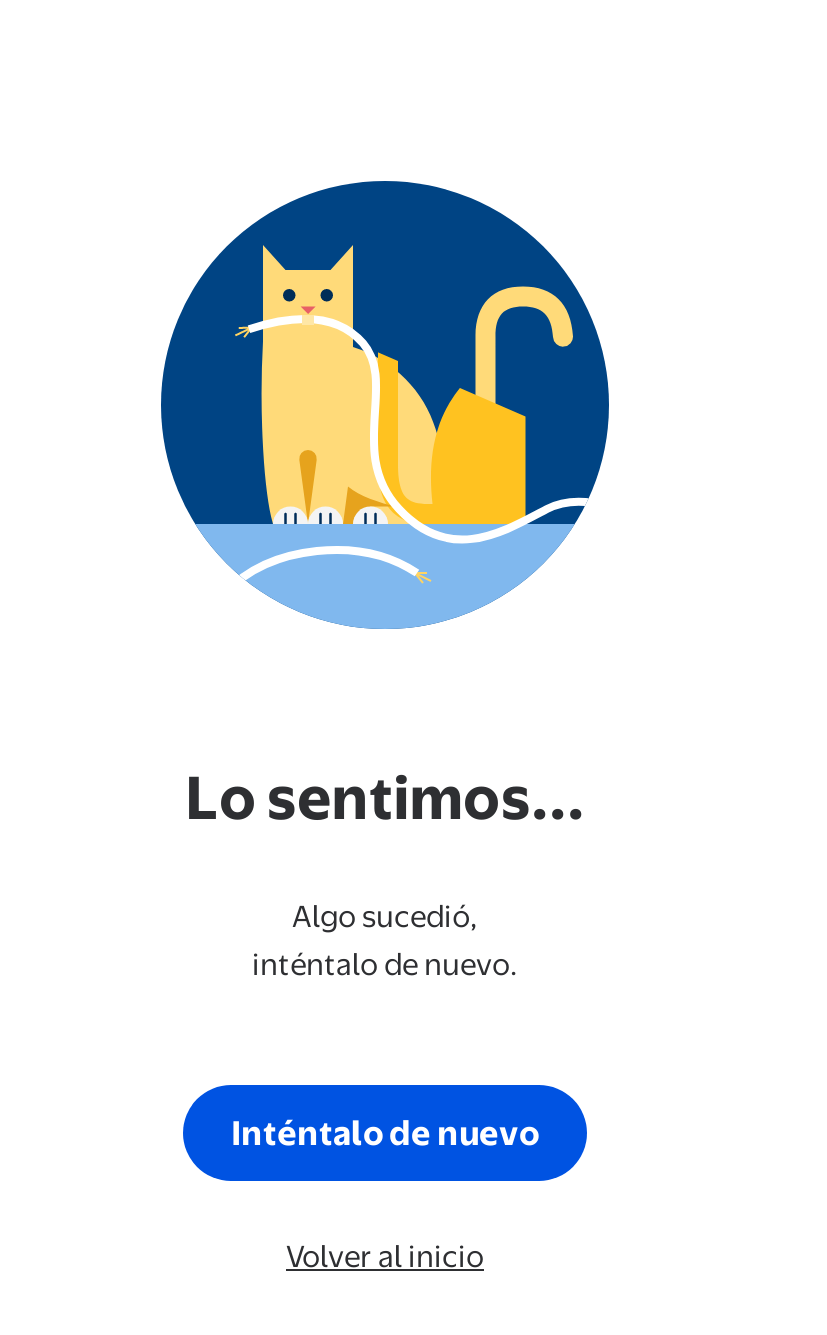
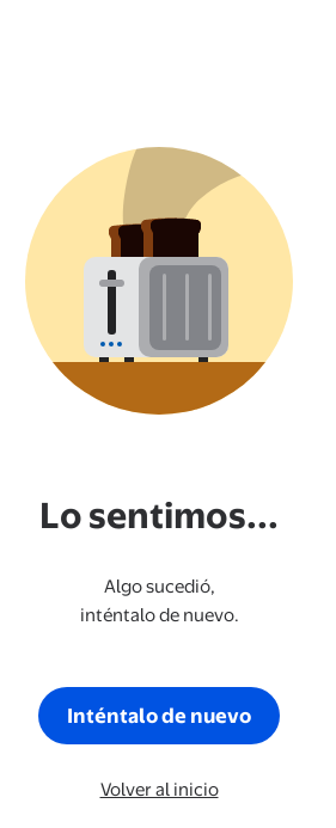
[159,179,611,631] [image] -> [25,147,293,416] [image]

